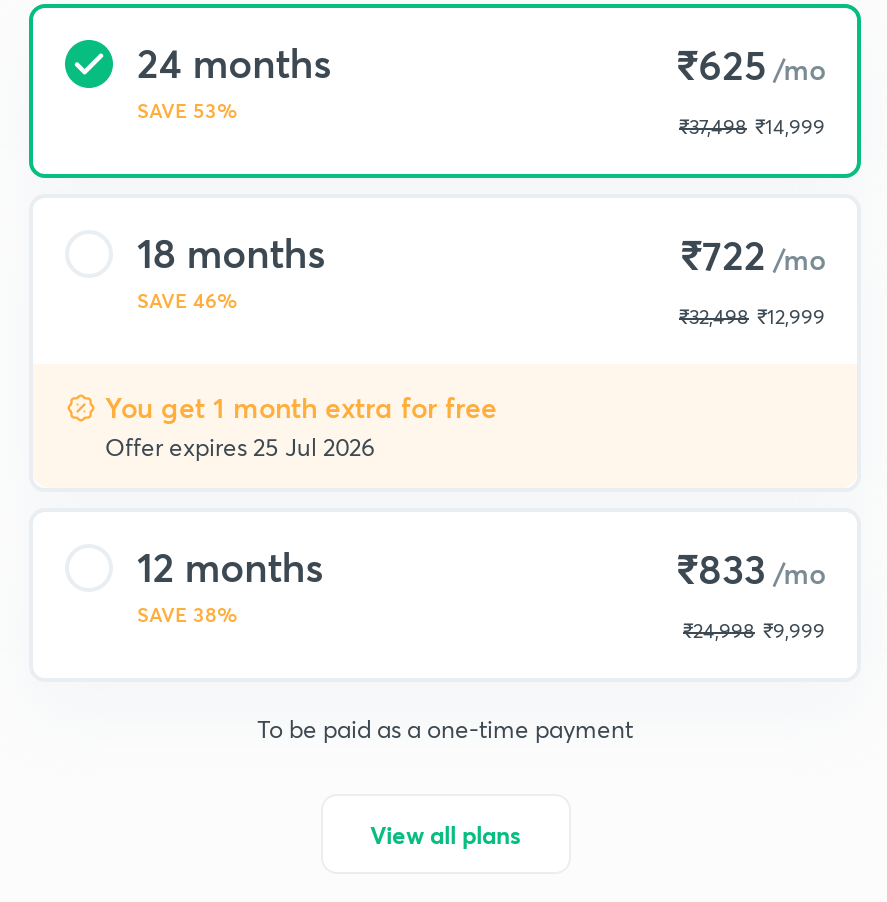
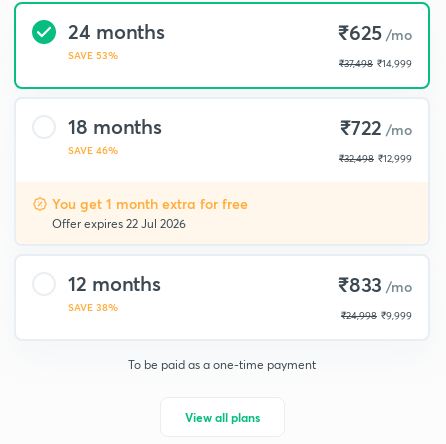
[105,432,375,462] Offer expires 25 Jul 2026 -> [52,216,186,231] Offer expires 22 Jul 2026

